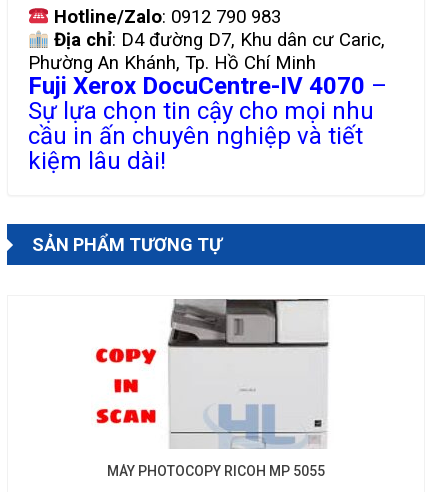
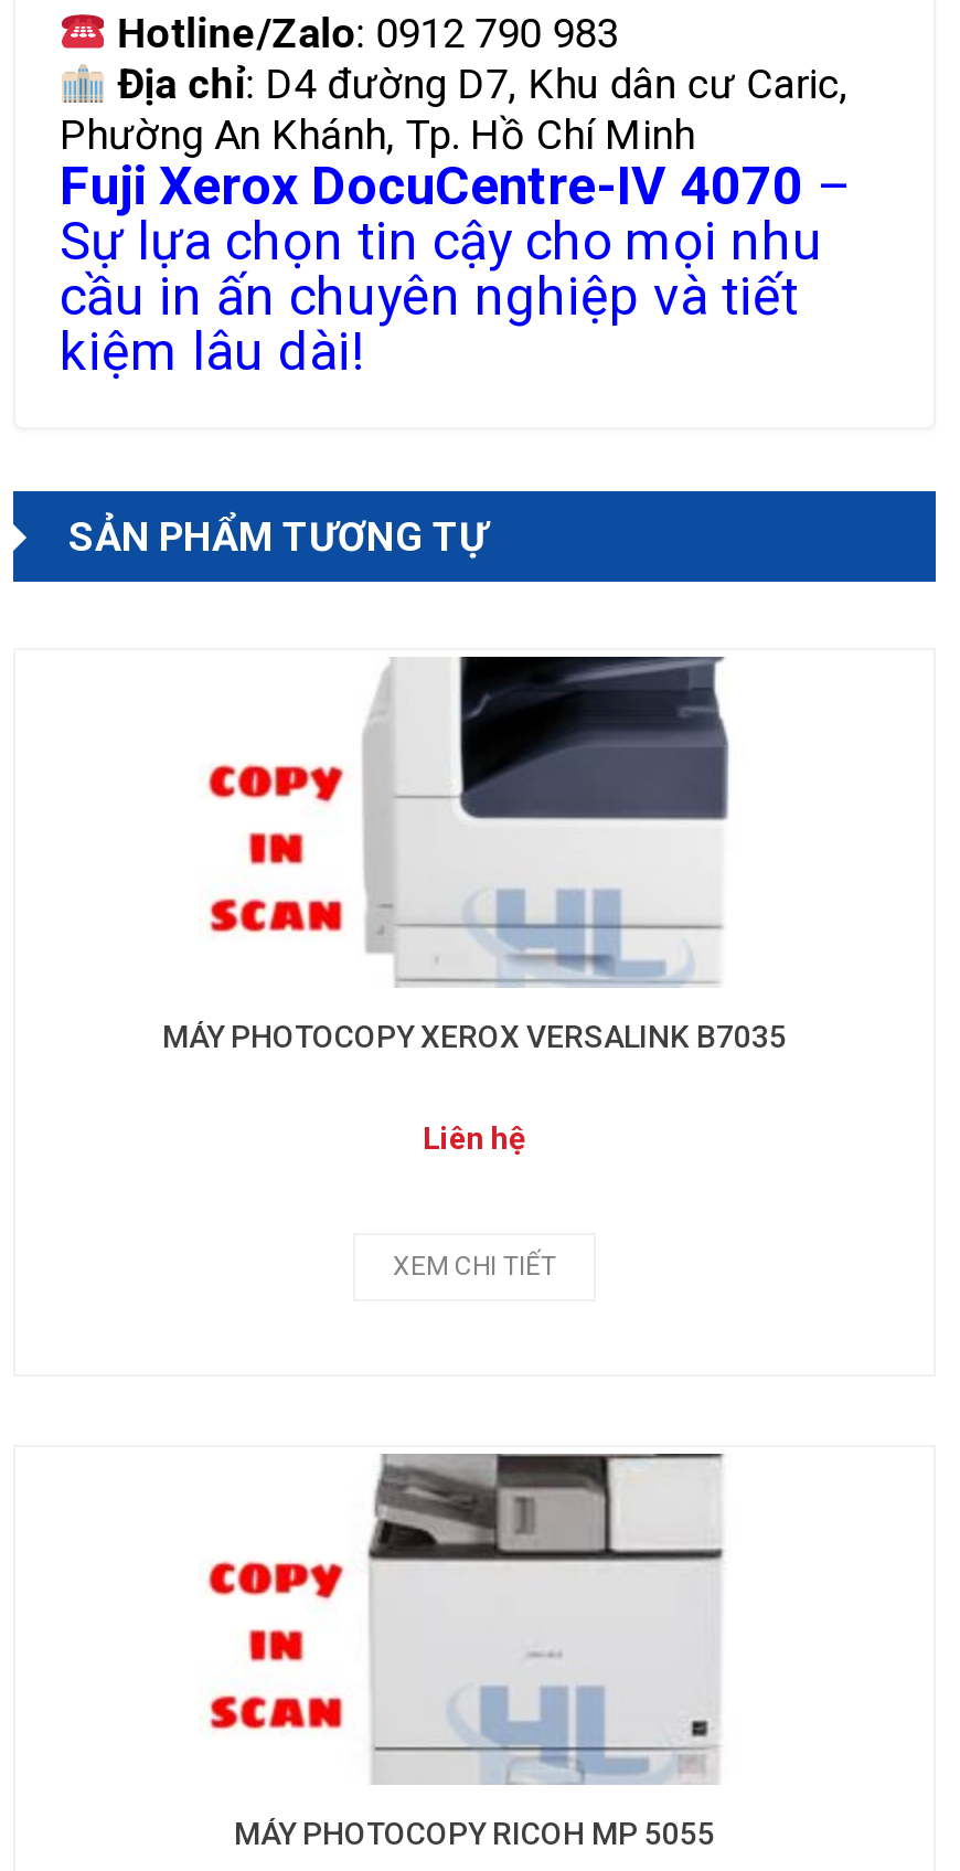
none -> [162,655,787,1156] [image] | MÁY PHOTOCOPY XEROX VERSALINK B7035 | Liên hệ
none -> [393,1251,556,1282] XEM CHI TIẾT

